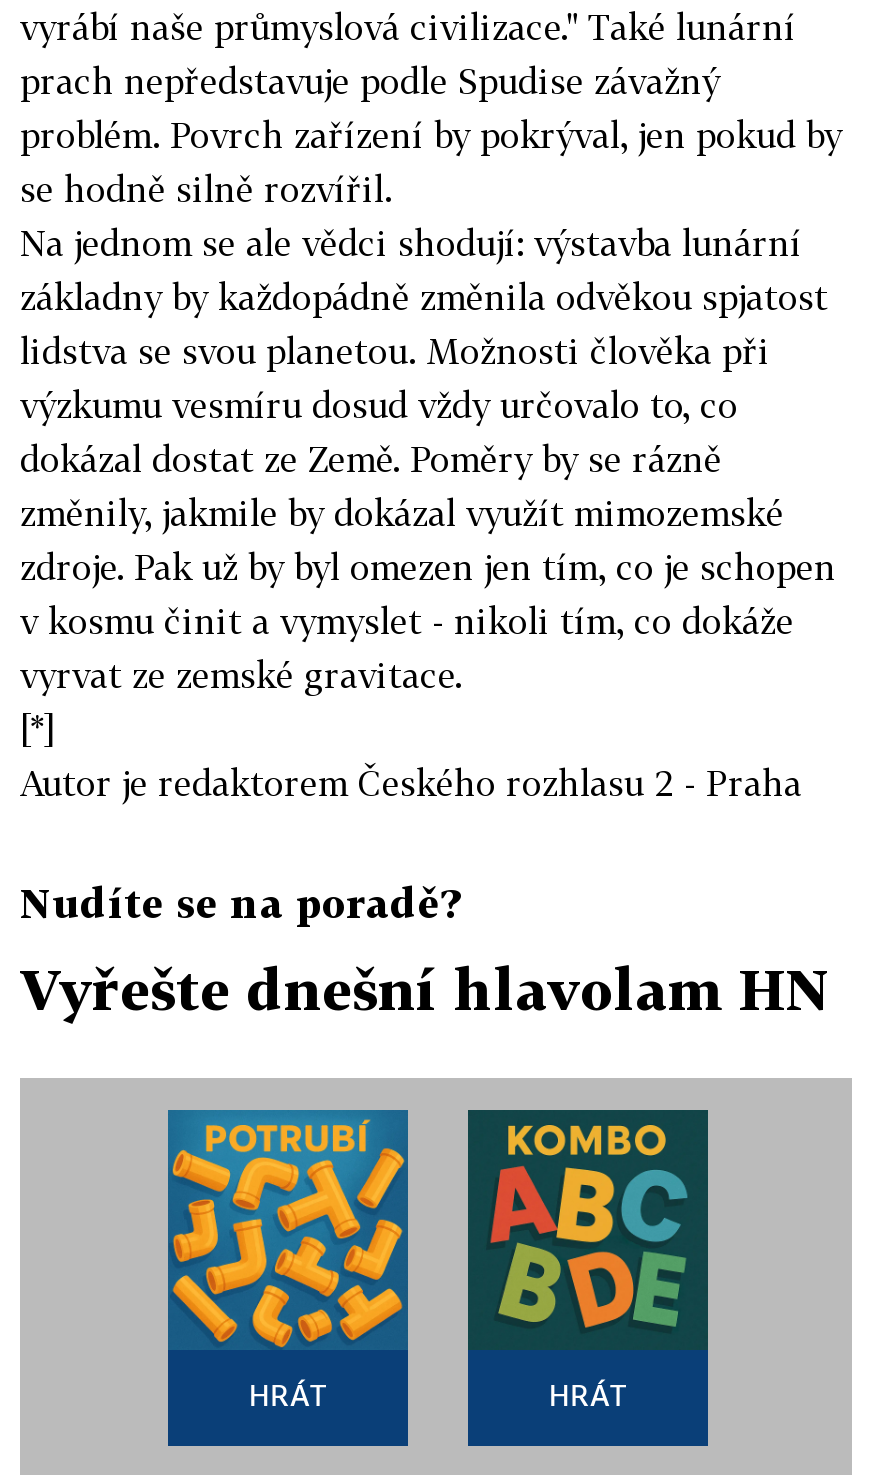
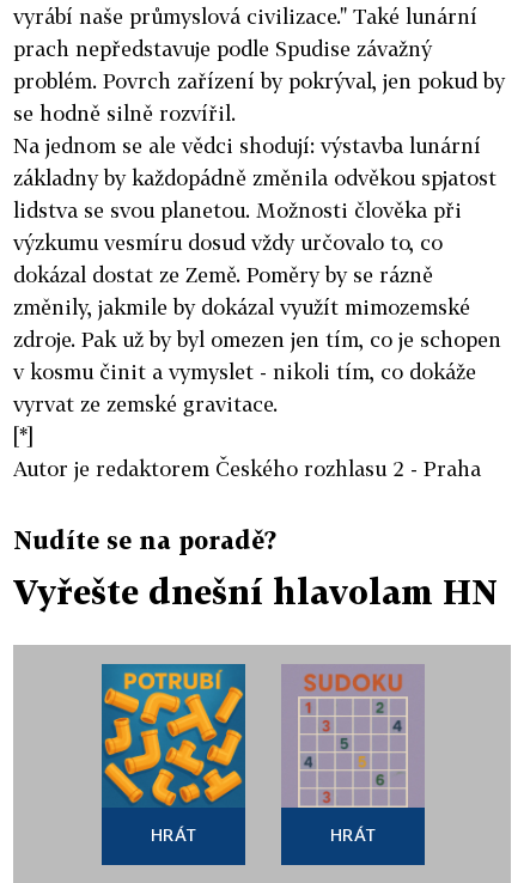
[466,1108,710,1350] [image] -> [281,664,425,809] [image]

